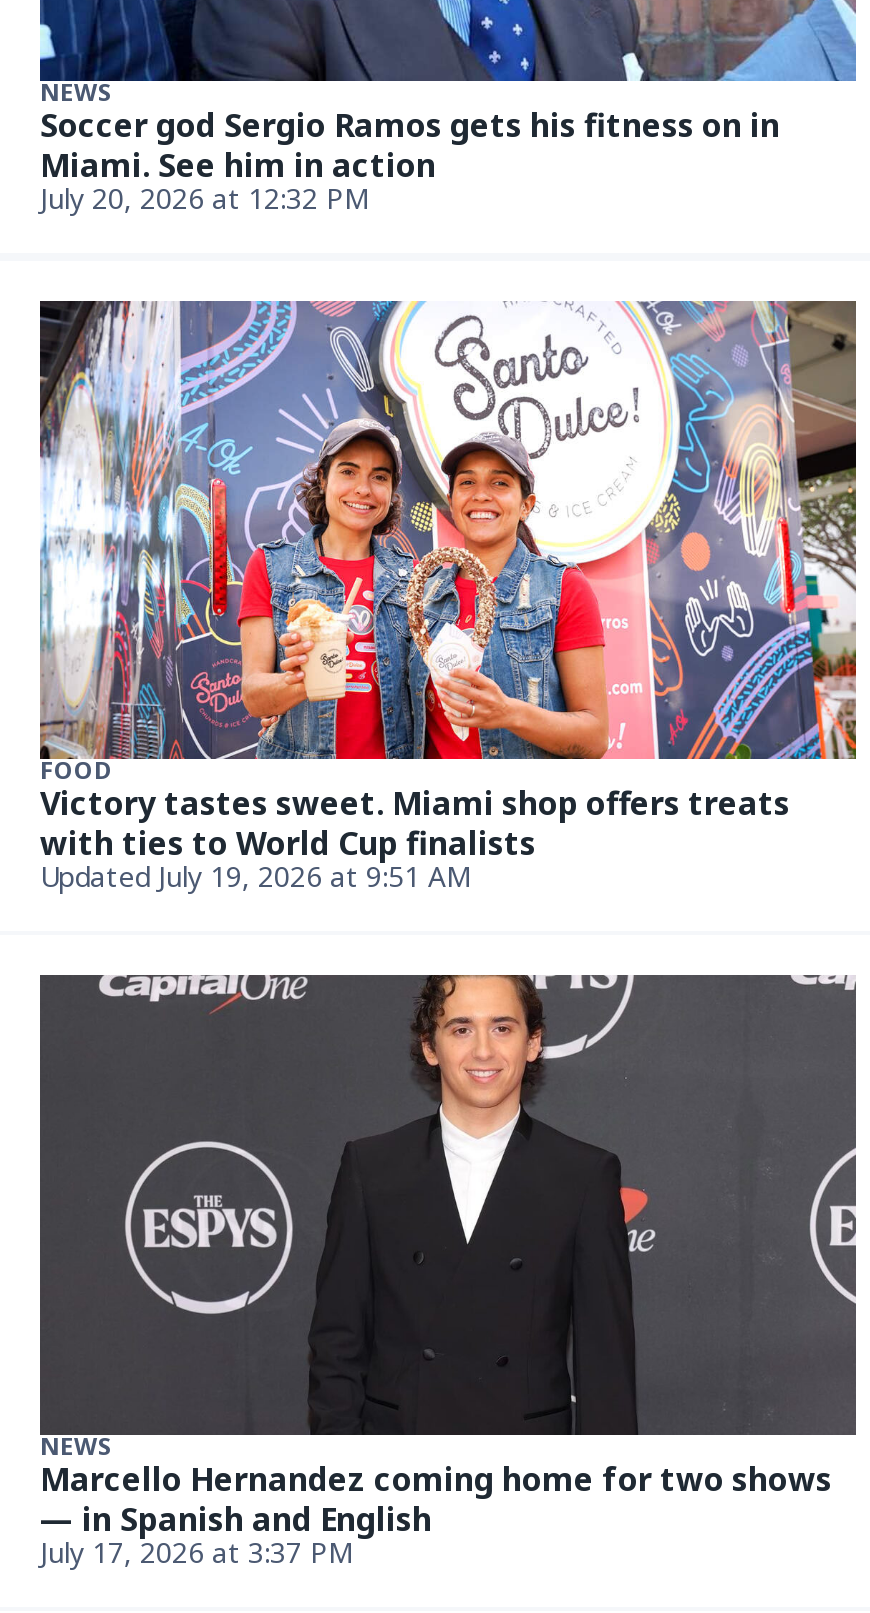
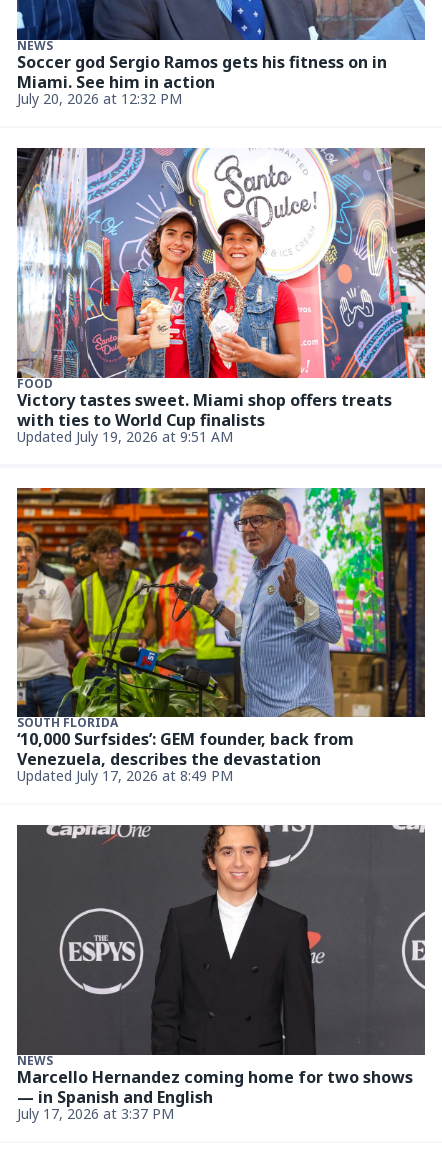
none -> [16,487,425,785] [image] | SOUTH FLORIDA | ‘10,000 Surfsides’: GEM founder, back from | Venezuela, describes the devastation | Updated July 17, 2026 at 8:49 PM

